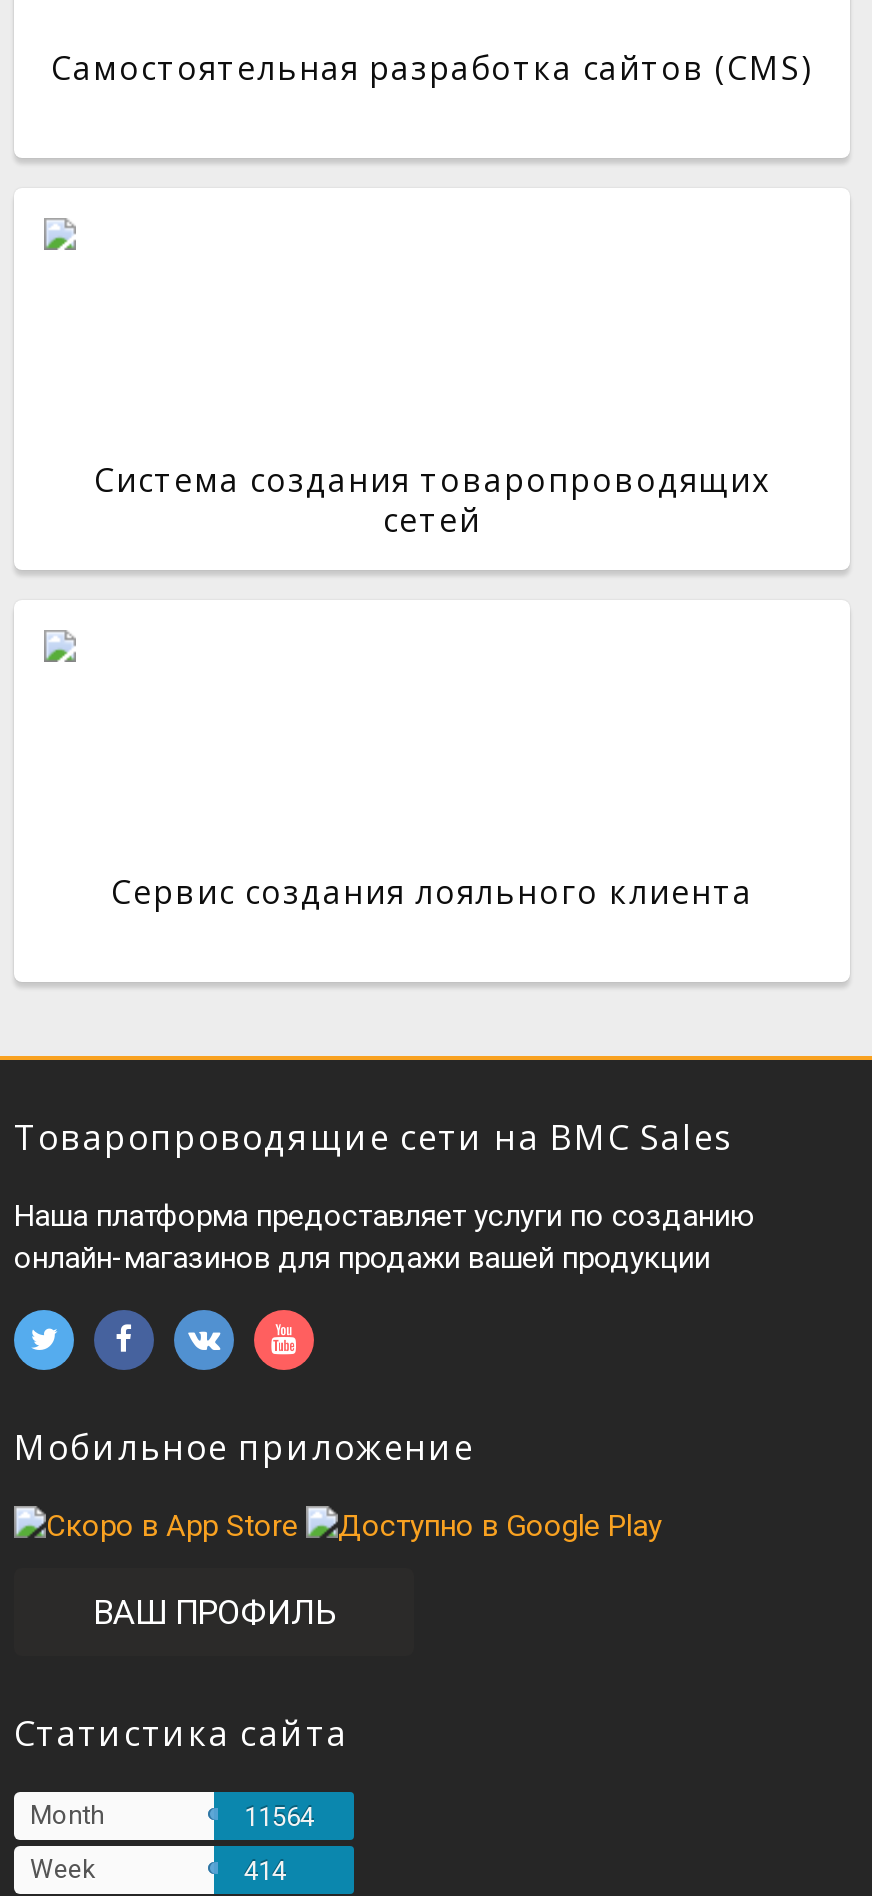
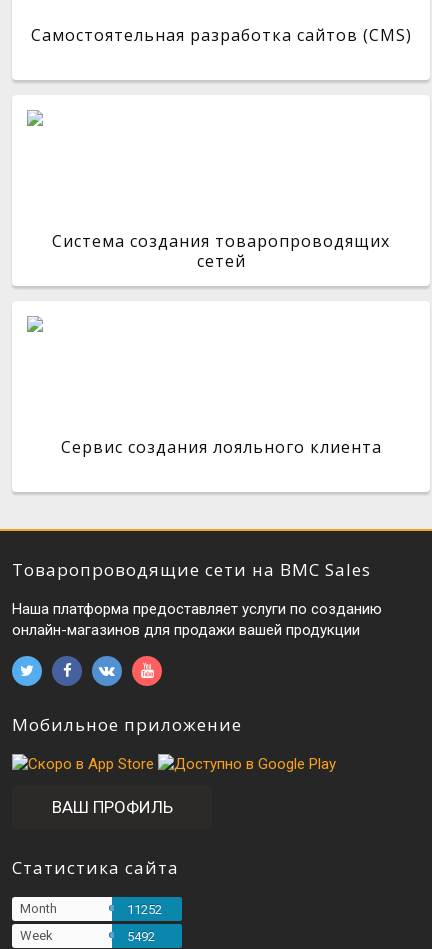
[244,1802,314,1832] 11564 -> [127,902,162,917] 11252
[244,1856,286,1886] 414 -> [127,929,155,944] 5492

